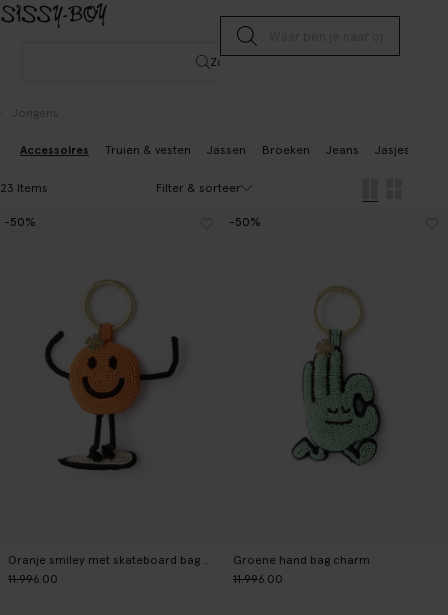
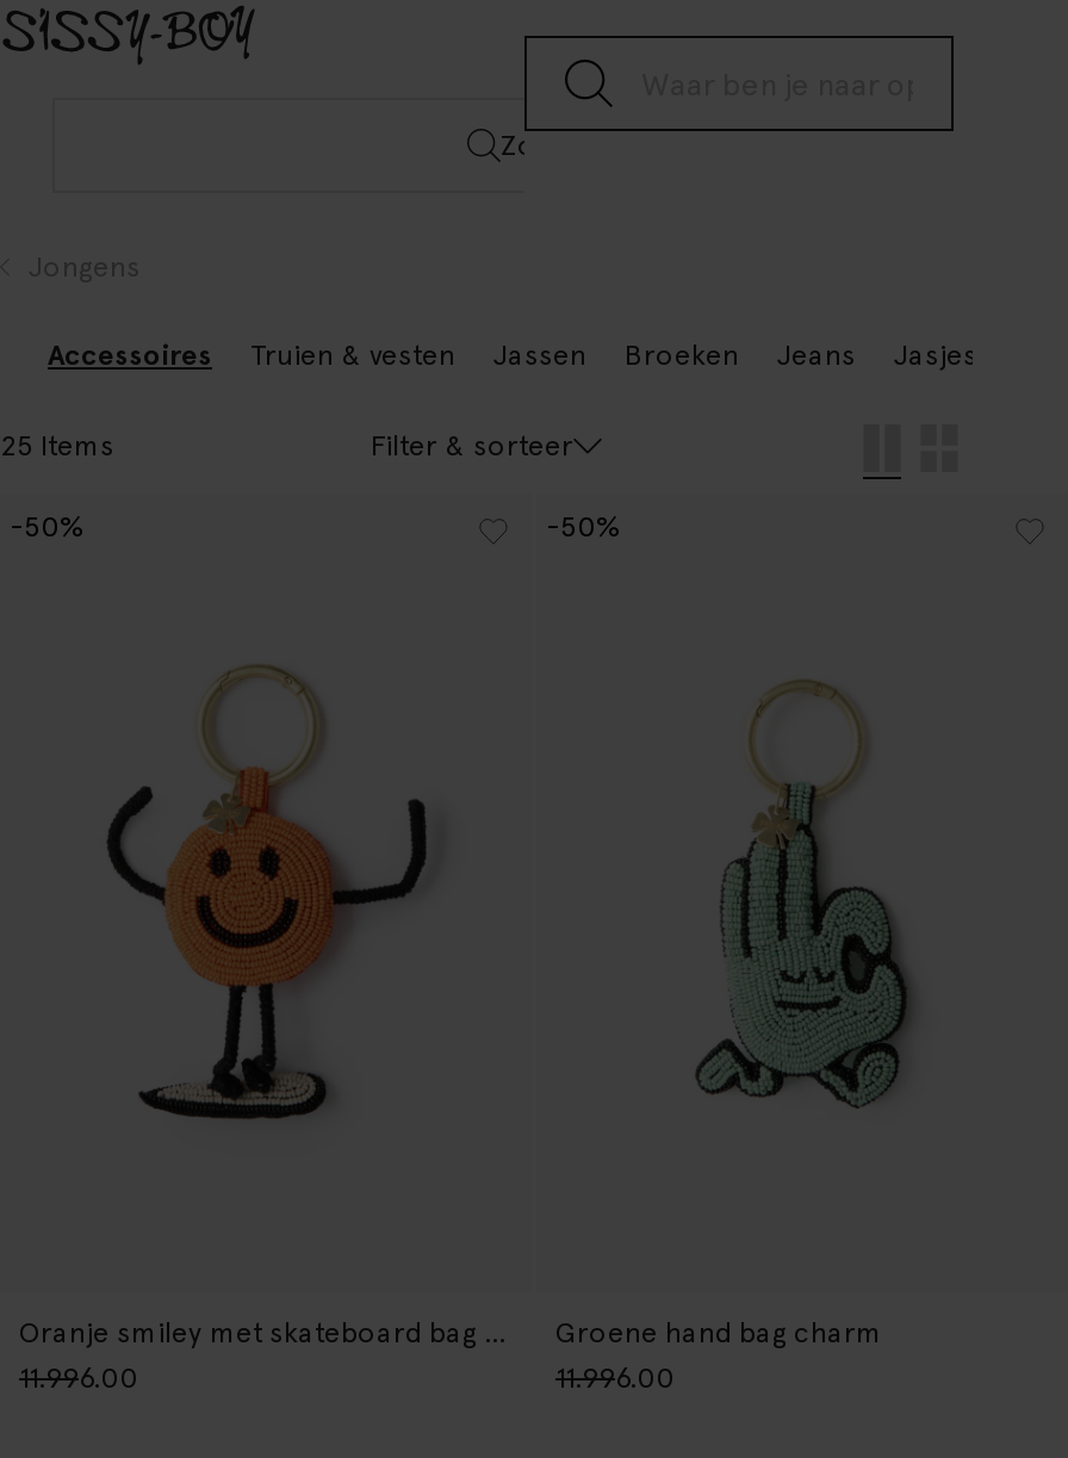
[0,181,48,195] 23 Items -> [0,429,114,463] 25 Items

